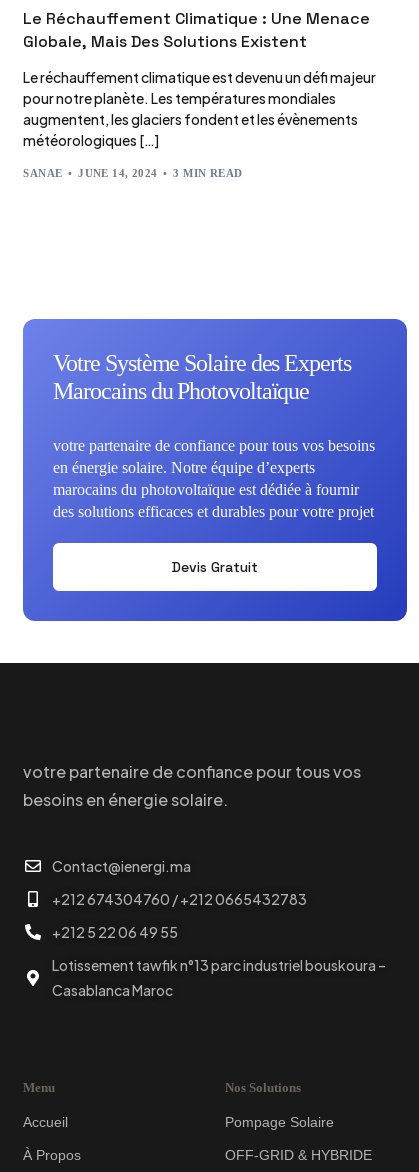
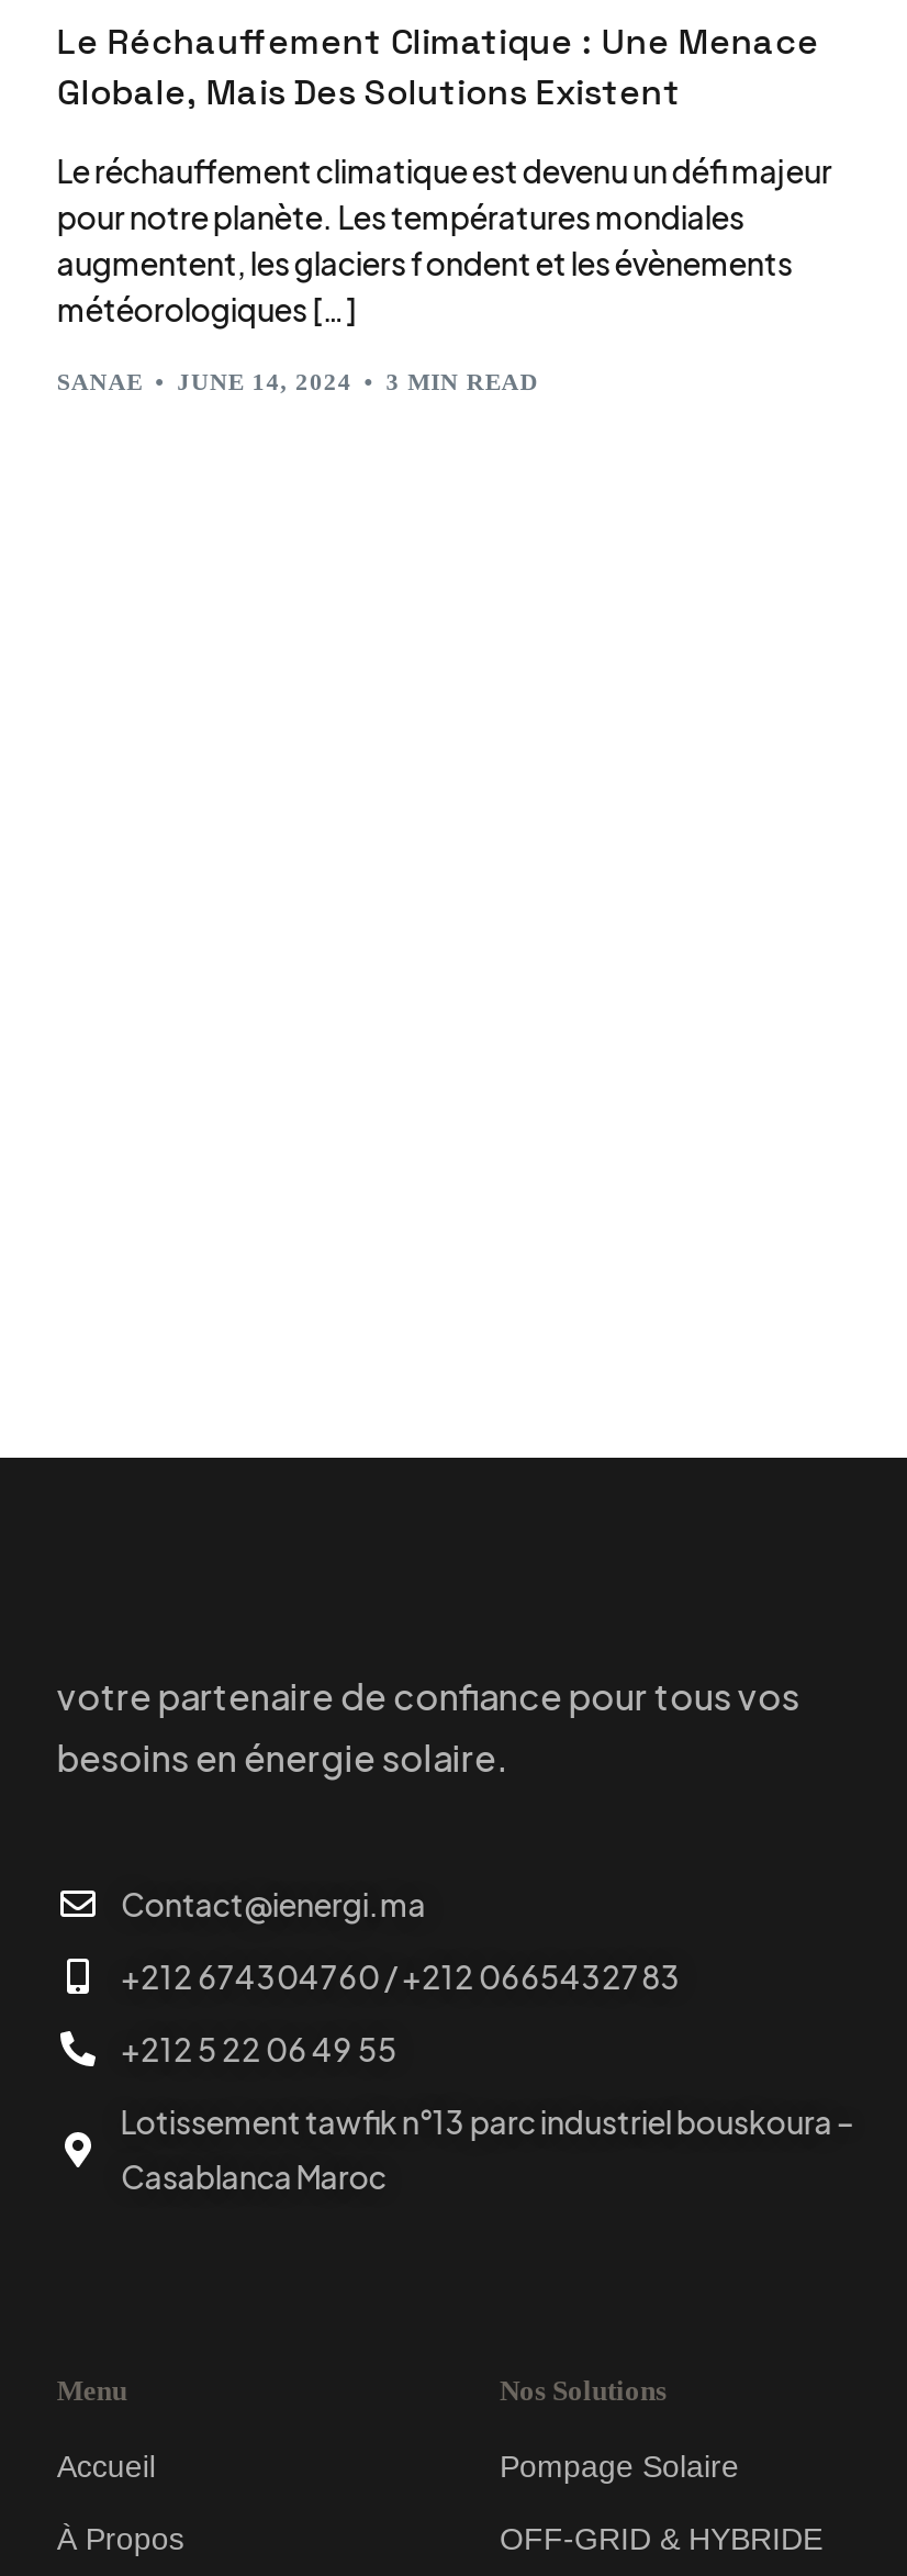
[22,318,408,622] [image] | Votre Système Solaire des Experts | Marocains du Photovoltaïque | votre partenaire de confiance pour tous vos besoins | en énergie solaire. Notre équipe d’experts | marocains du photovoltaïque est dédiée à fournir | des solutions efficaces et durables pour votre projet | Devis Gratuit -> none

